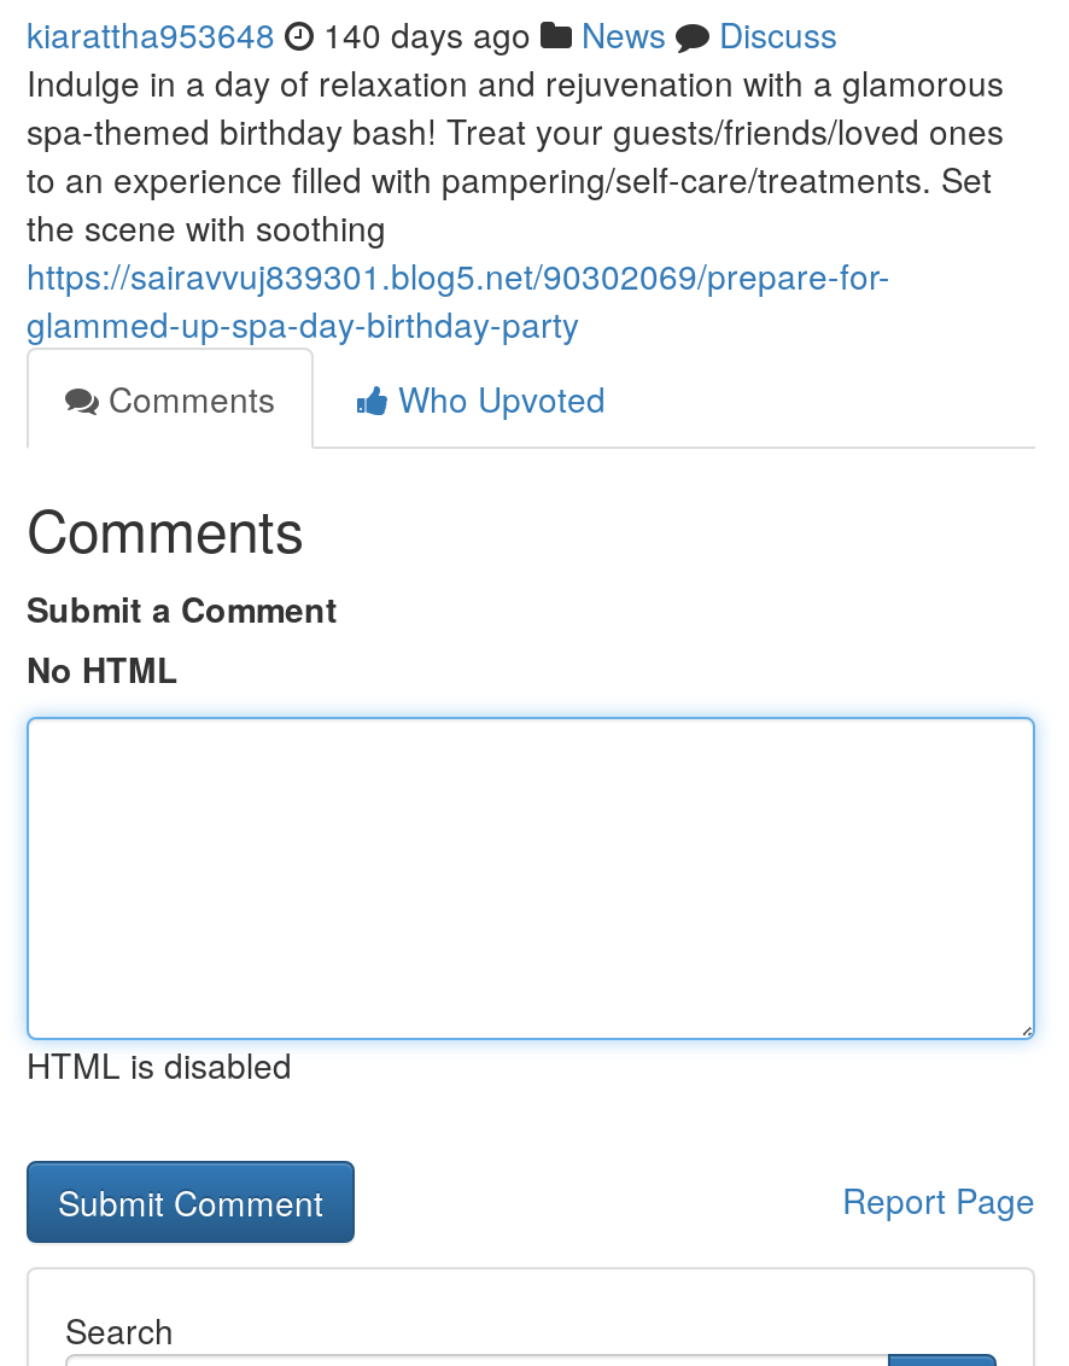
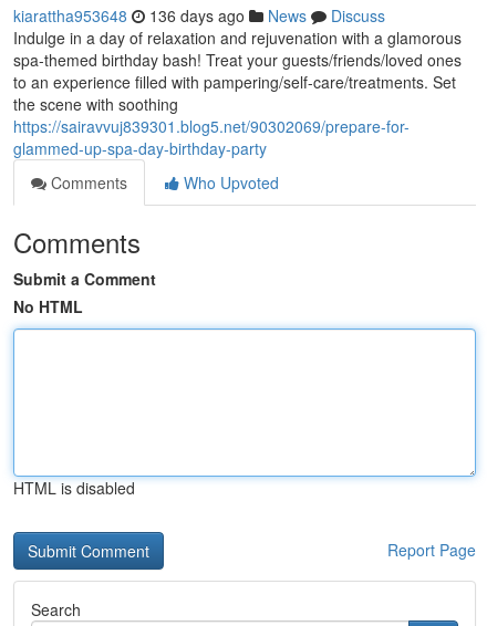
[27,10,837,58] kiarattha953648 140 days ago News Discuss -> [13,4,385,27] kiarattha953648 136 days ago News Discuss

